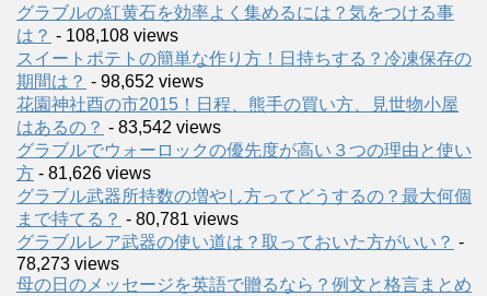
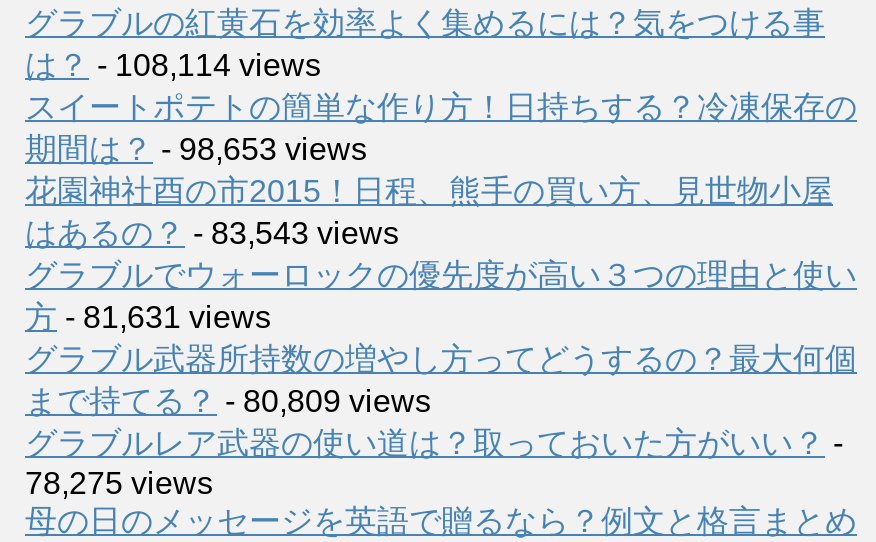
[16,26,178,44] は？- 108,108 views -> [25,47,321,81] は？- 108,114 views
[16,72,204,90] 期間は？- 98,652 views -> [25,131,367,165] 期間は？- 98,653 views
[16,118,221,136] はあるの？- 83,542 views -> [25,215,399,249] はあるの？- 83,543 views
[16,164,151,182] 方- 81,626 views -> [25,299,271,333] 方- 81,631 views
[16,209,239,228] まで持てる？- 80,781 views -> [25,383,431,417] まで持てる？- 80,809 views
[16,254,119,273] 78,273 views -> [25,465,213,499] 78,275 views

